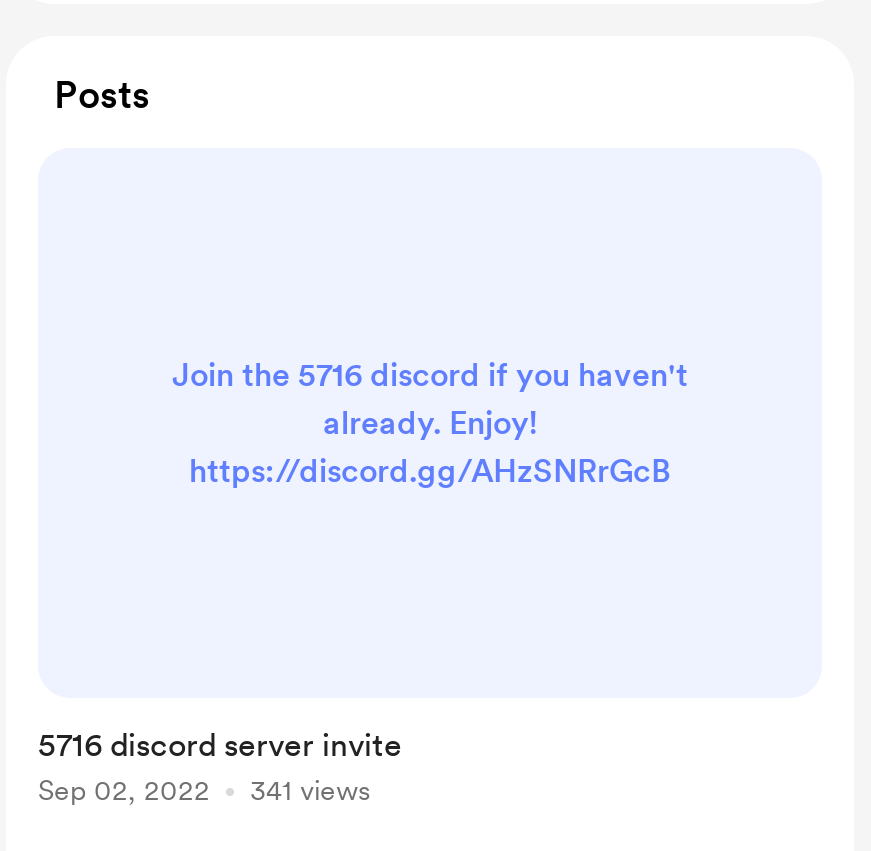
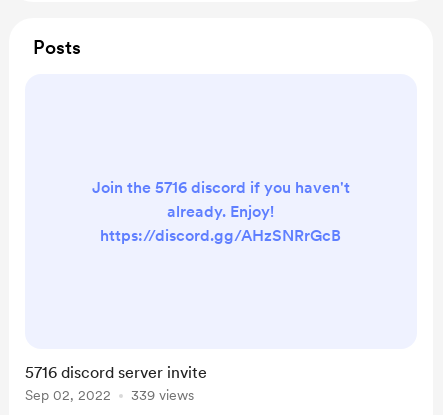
[38,774,370,806] Sep 02, 2022 341 views -> [25,387,194,403] Sep 02, 2022 339 views

